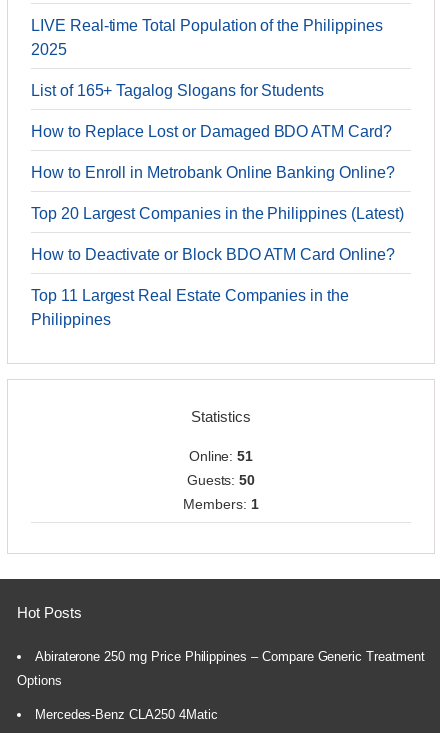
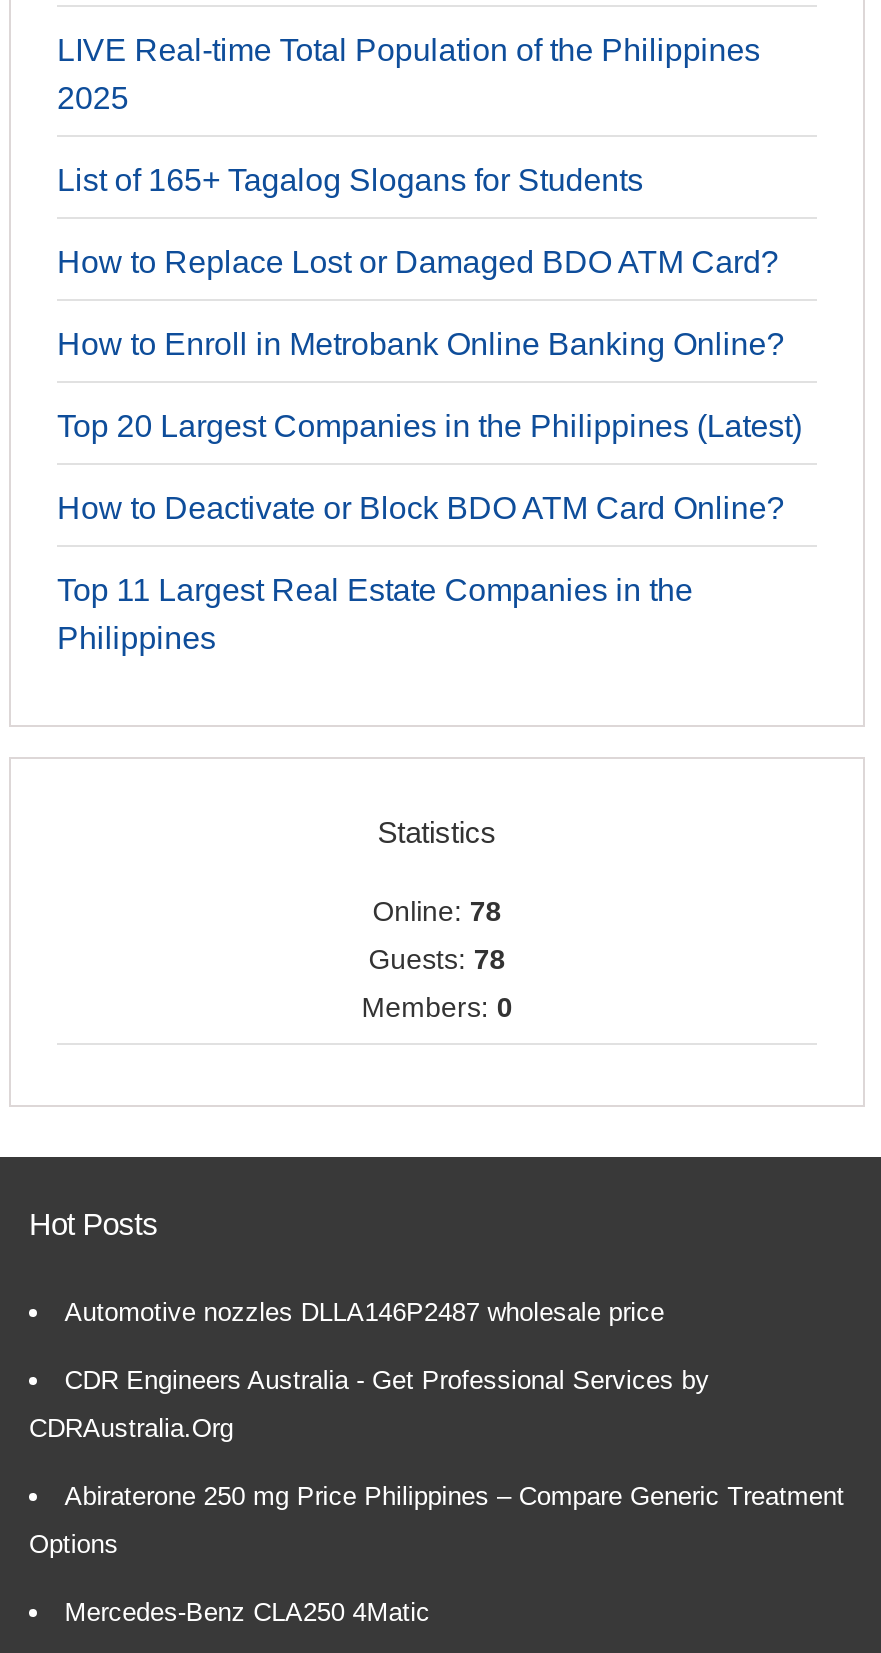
[189,448,253,464] Online: 51 -> [372,895,502,927] Online: 78
[187,472,255,488] Guests: 50 -> [368,943,506,975] Guests: 78
[183,496,259,512] Members: 1 -> [361,991,513,1023] Members: 0
none -> [29,1297,709,1443] Automotive nozzles DLLA146P2487 wholesale price | CDR Engineers Australia - Get Professional Services by | CDRAustralia.Org

